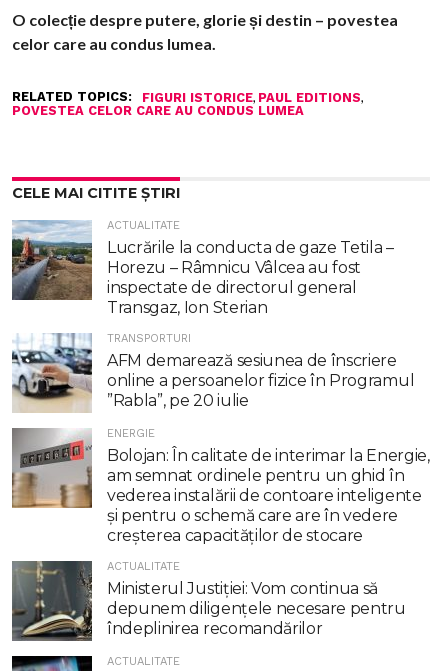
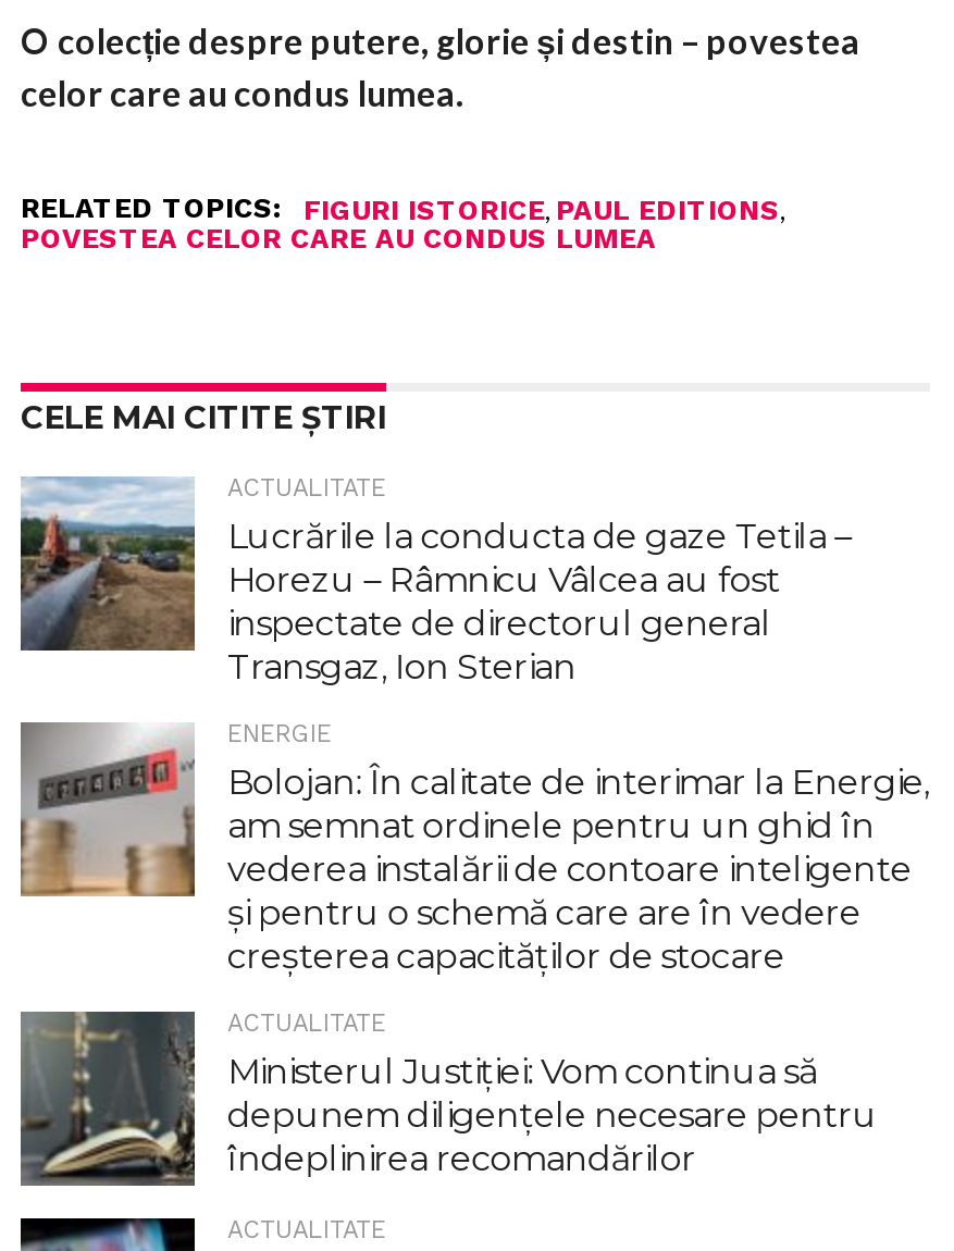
[12,332,414,412] [image] | TRANSPORTURI | AFM demarează sesiunea de înscriere | online a persoanelor fizice în Programul | ”Rabla”, pe 20 iulie -> none

